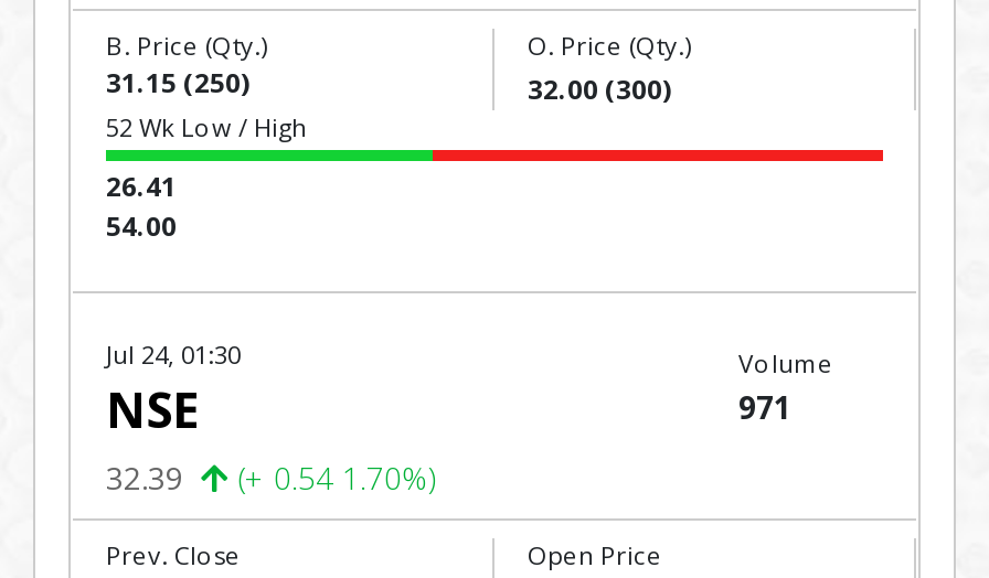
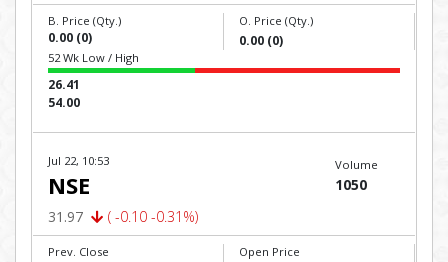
[106,64,249,101] 31.15 (250) -> [48,29,92,46] 0.00 (0)
[528,71,671,108] 32.00 (300) -> [239,32,283,49] 0.00 (0)
[106,338,241,371] Jul 24, 01:30 -> [48,153,109,168] Jul 22, 10:53
[738,386,791,428] 971 -> [334,175,366,194] 1050
[106,457,183,499] 32.39 -> [48,207,83,226] 31.97
[238,457,435,499] (+ 0.54 1.70%) -> [108,207,198,226] ( -0.10 -0.31%)

